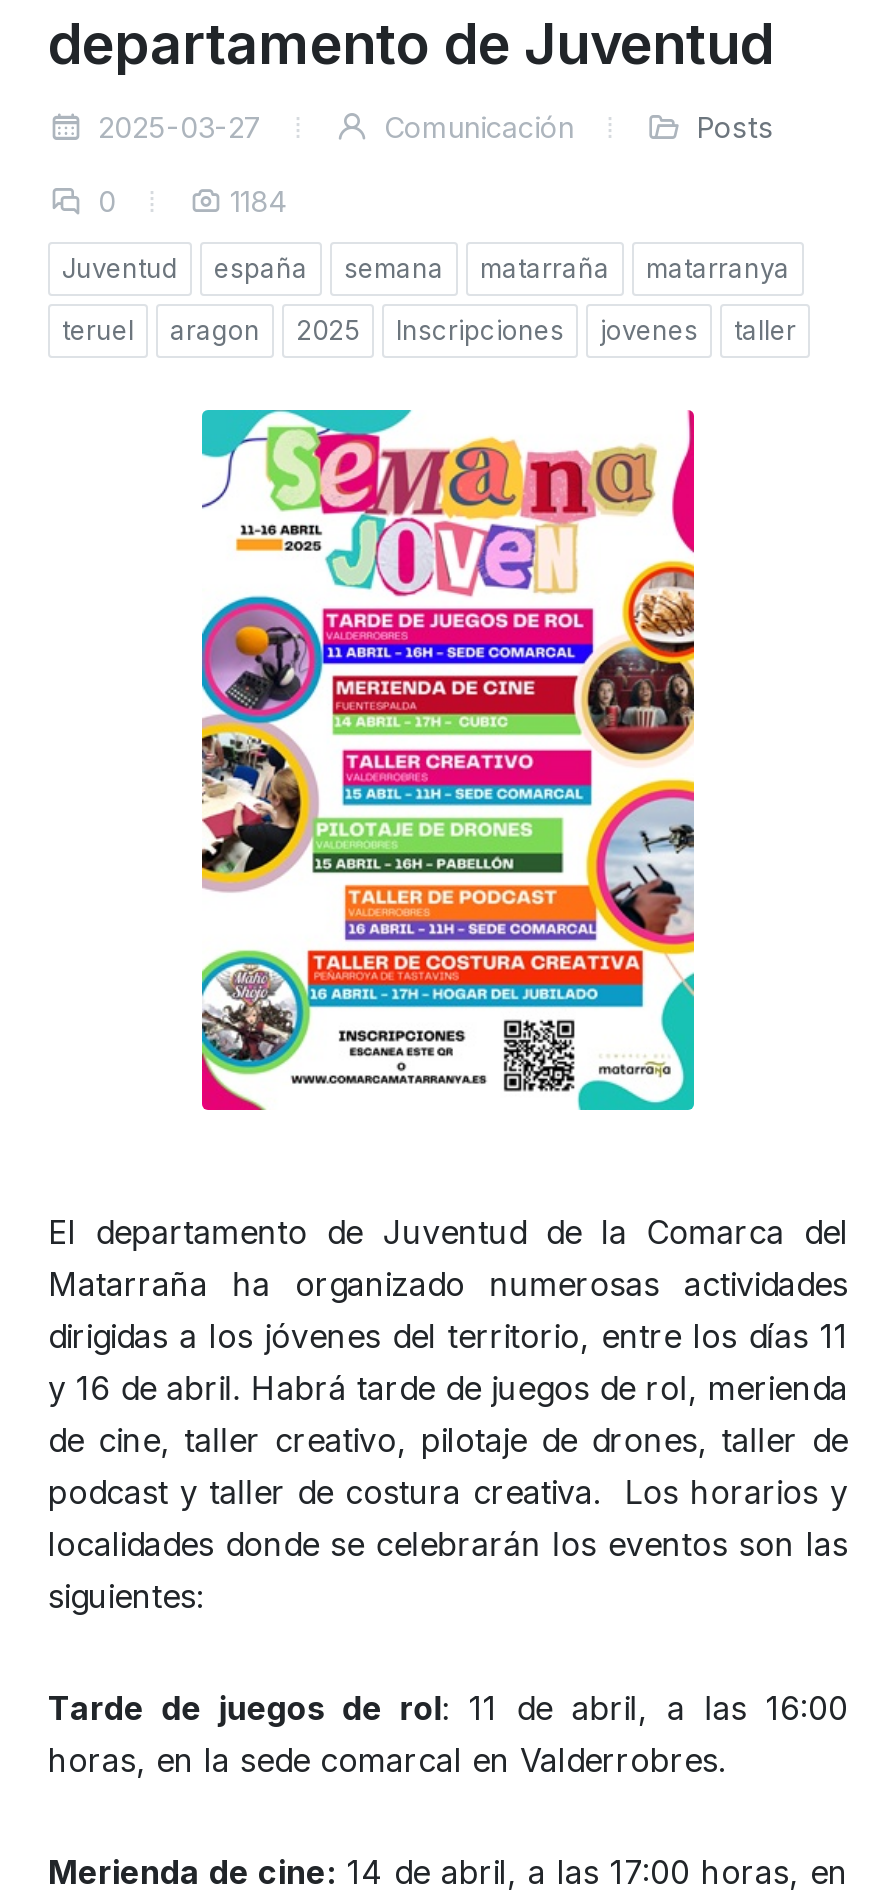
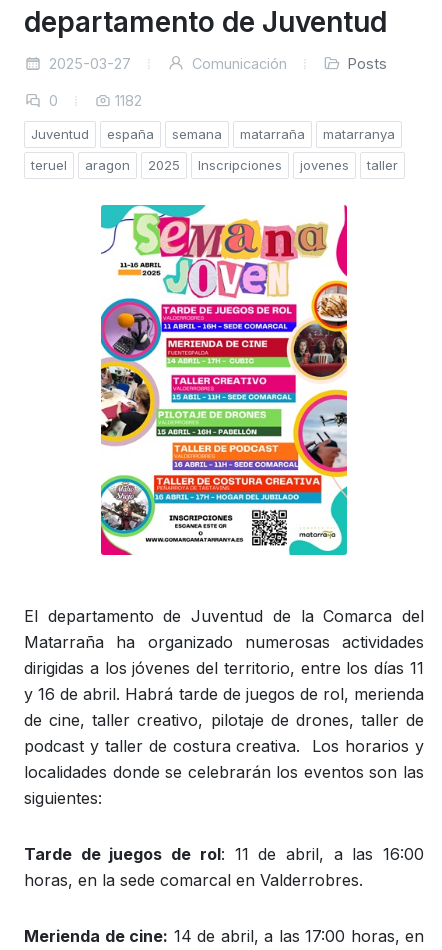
[230,184,286,218] 1184 -> [115,92,142,109] 1182

